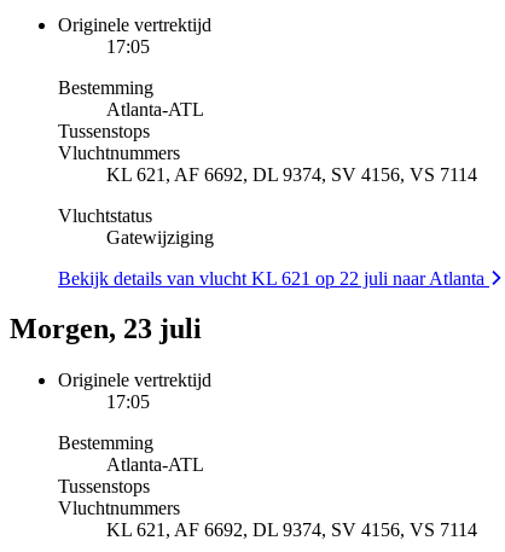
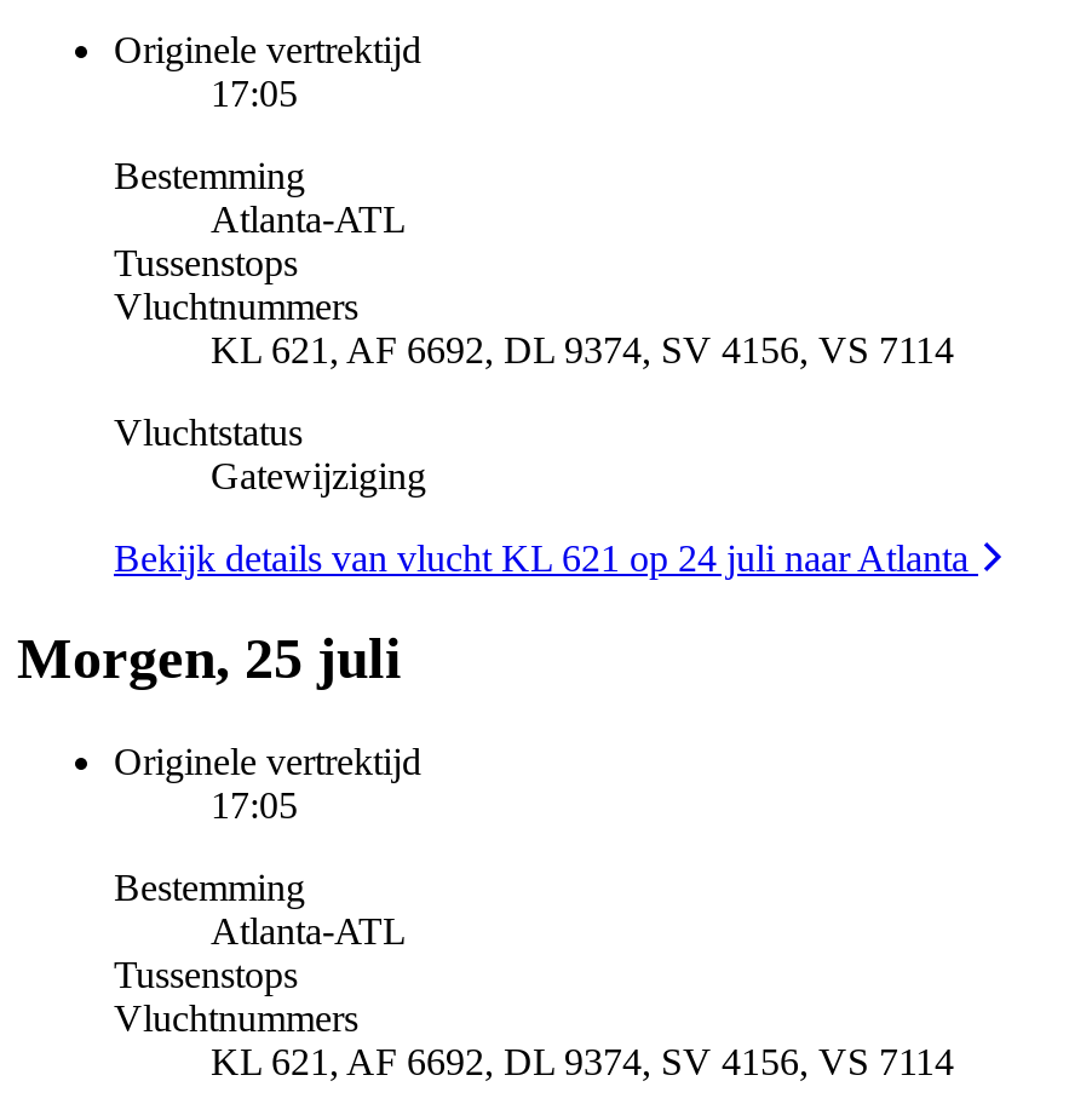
[58,268,489,288] Bekijk details van vlucht KL 621 op 22 juli naar Atlanta -> [114,536,978,577] Bekijk details van vlucht KL 621 op 24 juli naar Atlanta
[10,313,202,345] Morgen, 23 juli -> [17,628,402,691] Morgen, 25 juli

